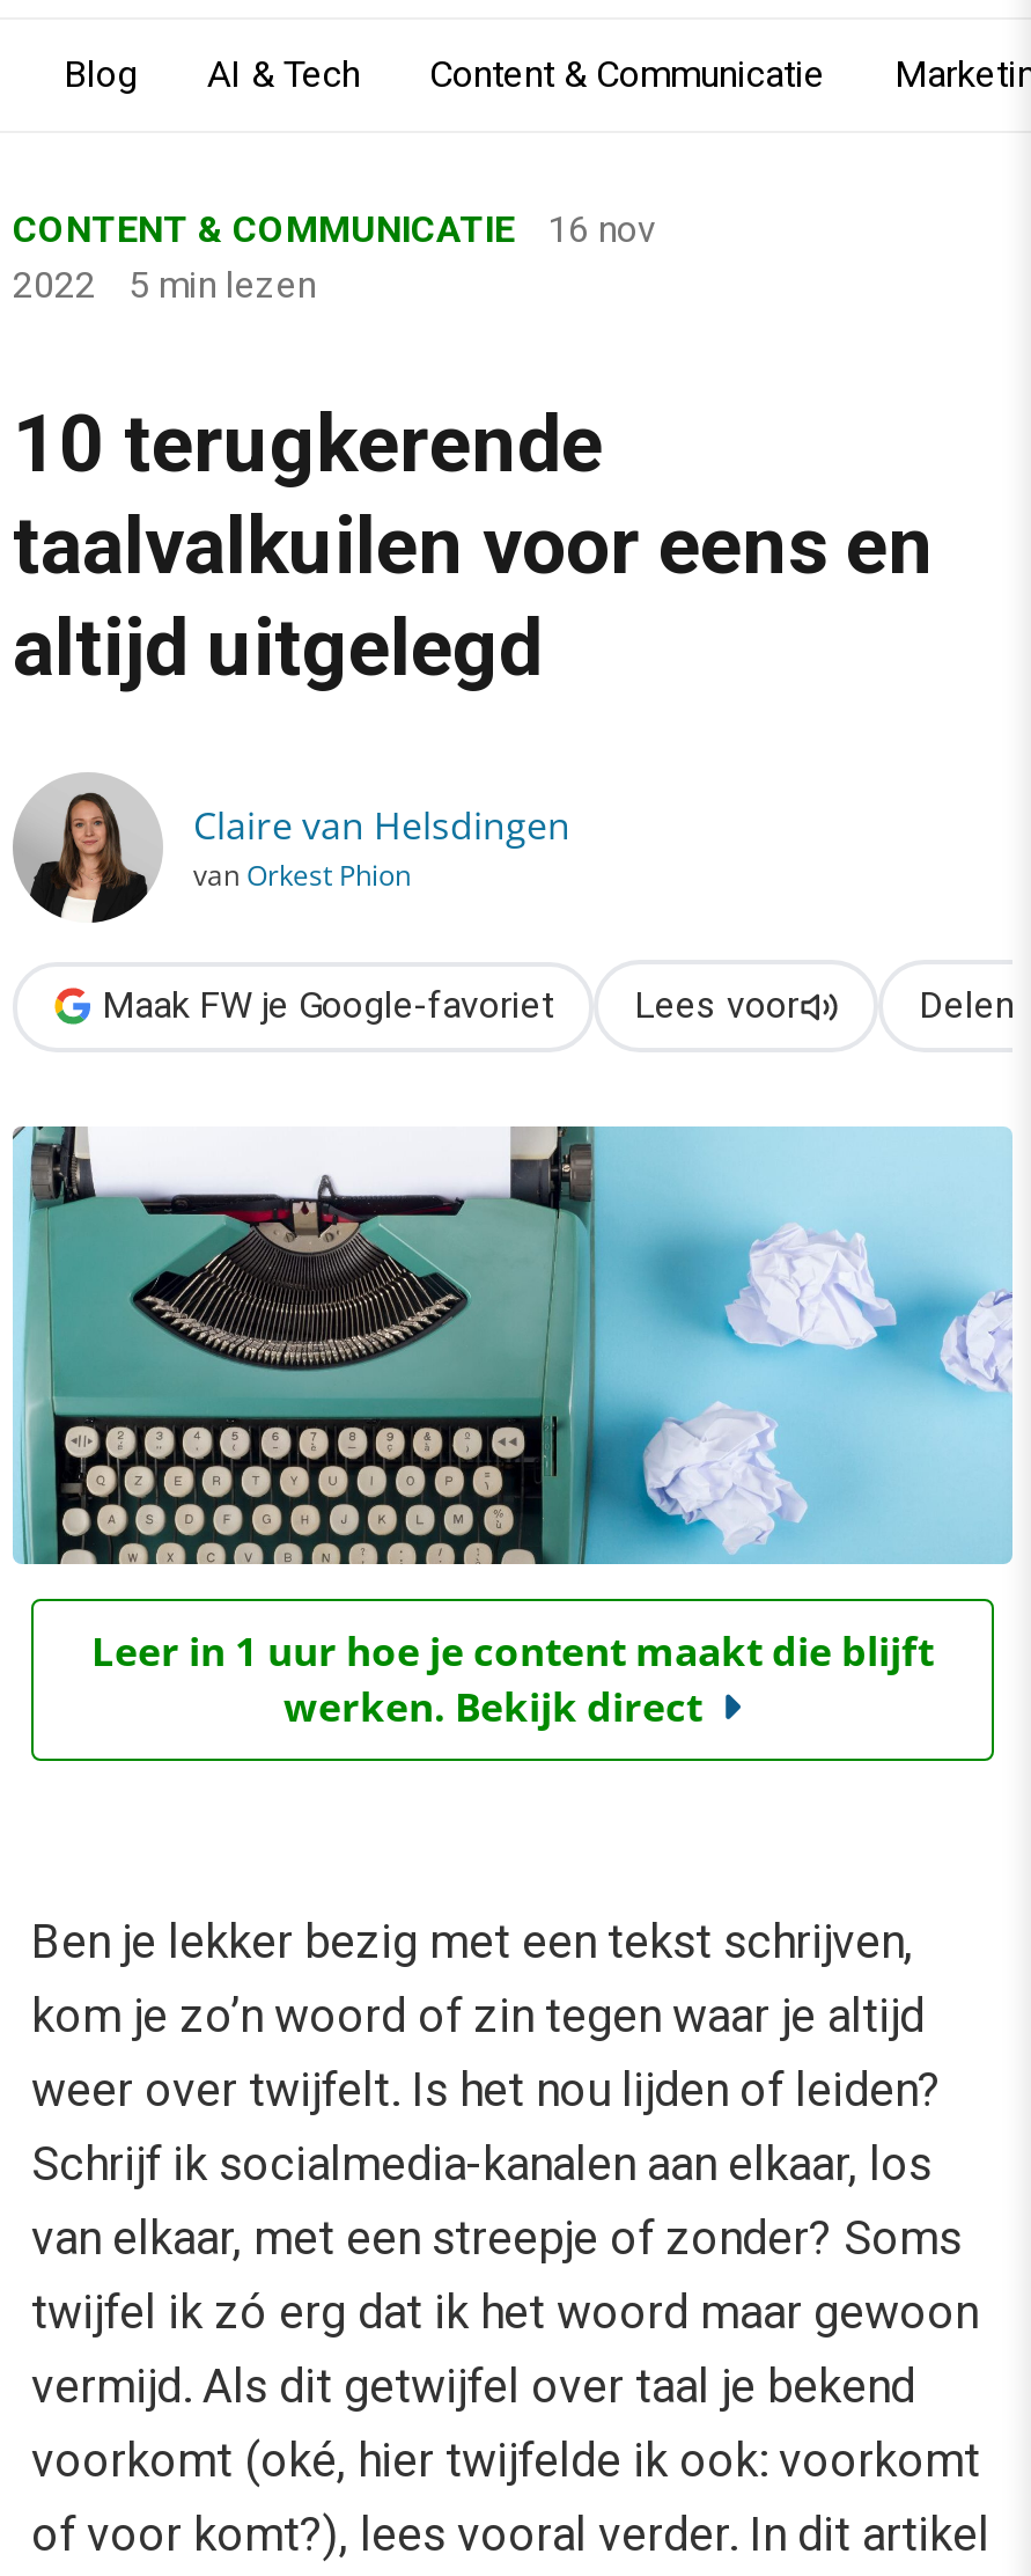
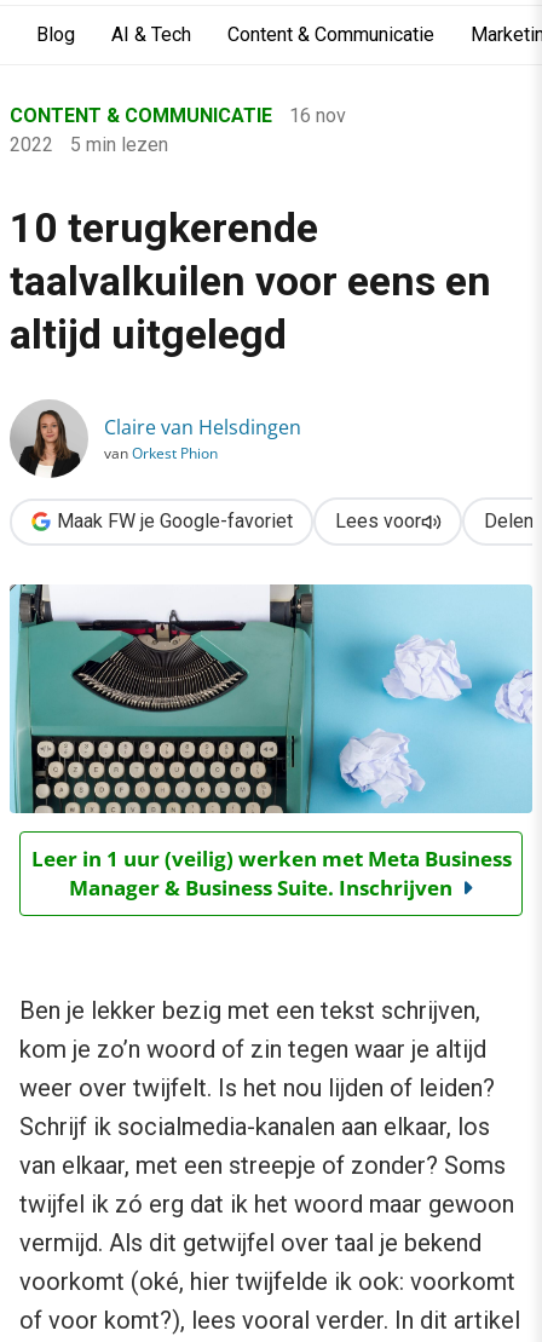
[91,1625,934,1734] Leer in 1 uur hoe je content maakt die blijft | werken. Bekijk direct -> [31,845,511,902] Leer in 1 uur (veilig) werken met Meta Business | Manager & Business Suite. Inschrijven

